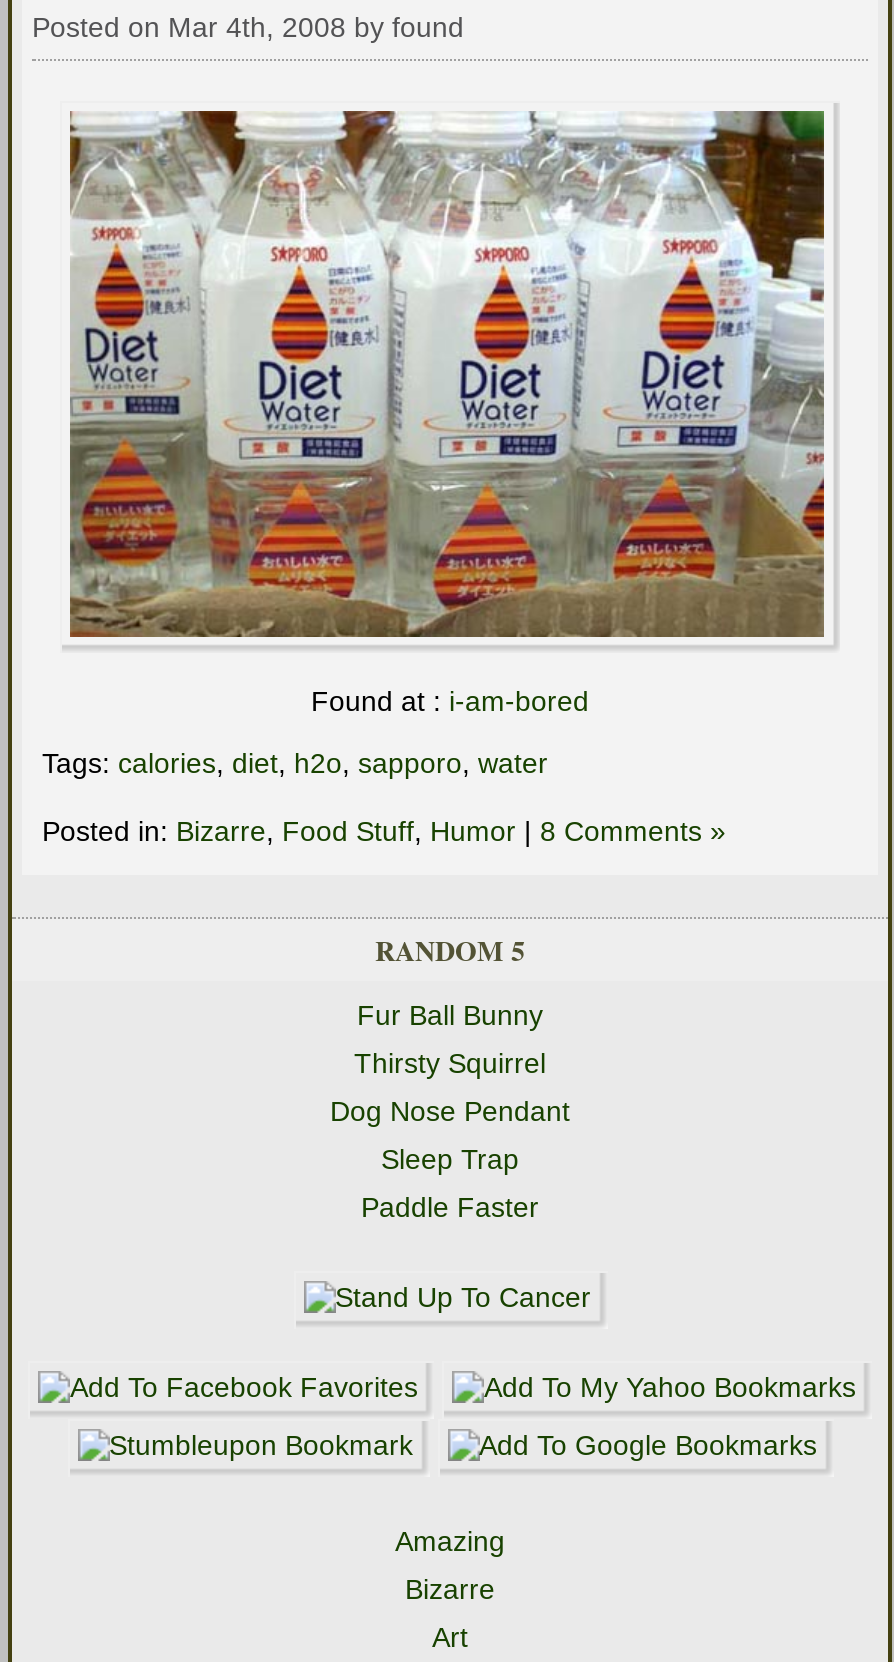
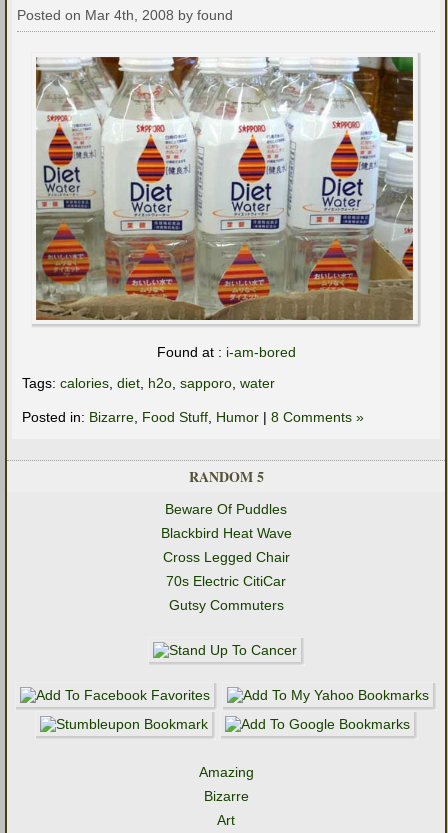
[357,999,543,1031] Fur Ball Bunny -> [165,501,287,517] Beware Of Puddles
[354,1047,546,1079] Thirsty Squirrel -> [160,525,291,541] Blackbird Heat Wave
[330,1095,570,1127] Dog Nose Pendant -> [162,549,289,565] Cross Legged Chair
[381,1143,519,1175] Sleep Trap -> [166,573,286,589] 70s Electric CitiCar
[361,1191,539,1223] Paddle Faster -> [168,597,283,613] Gutsy Commuters

